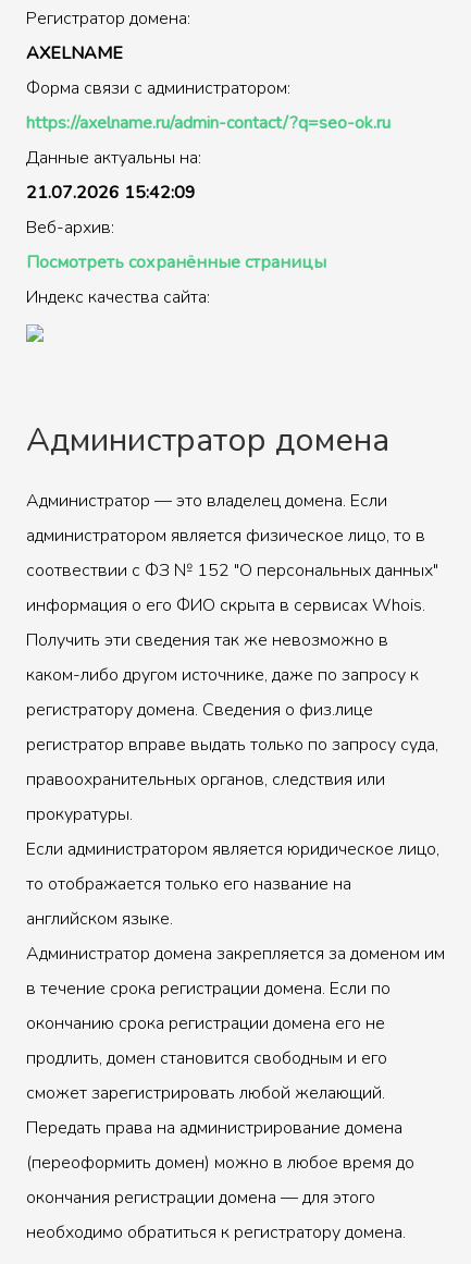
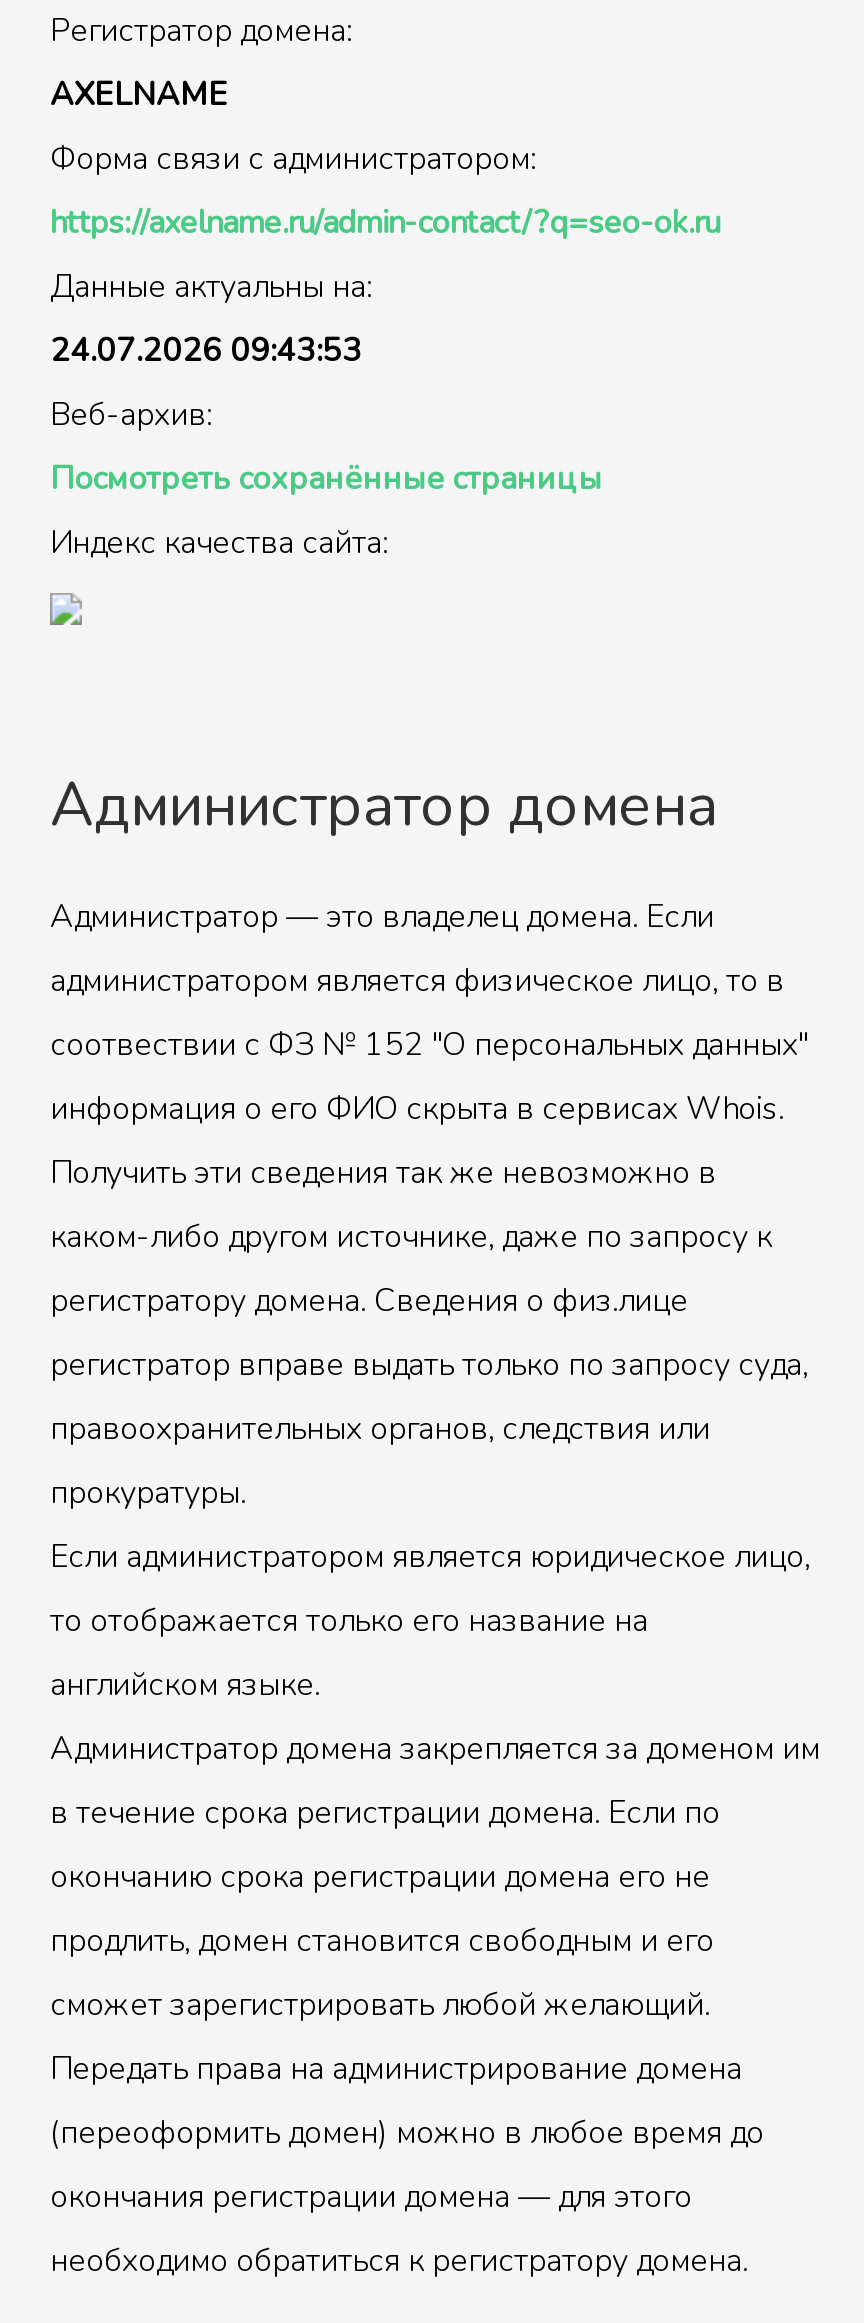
[26,181,196,205] 21.07.2026 15:42:09 -> [50,329,362,373] 24.07.2026 09:43:53

